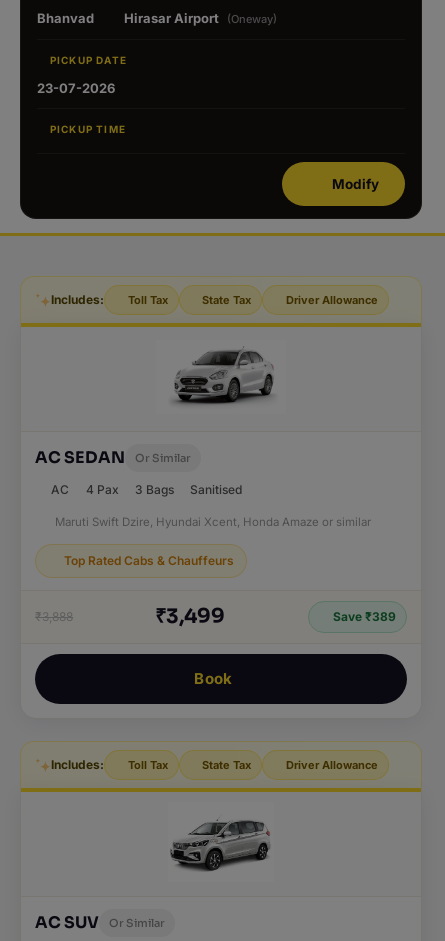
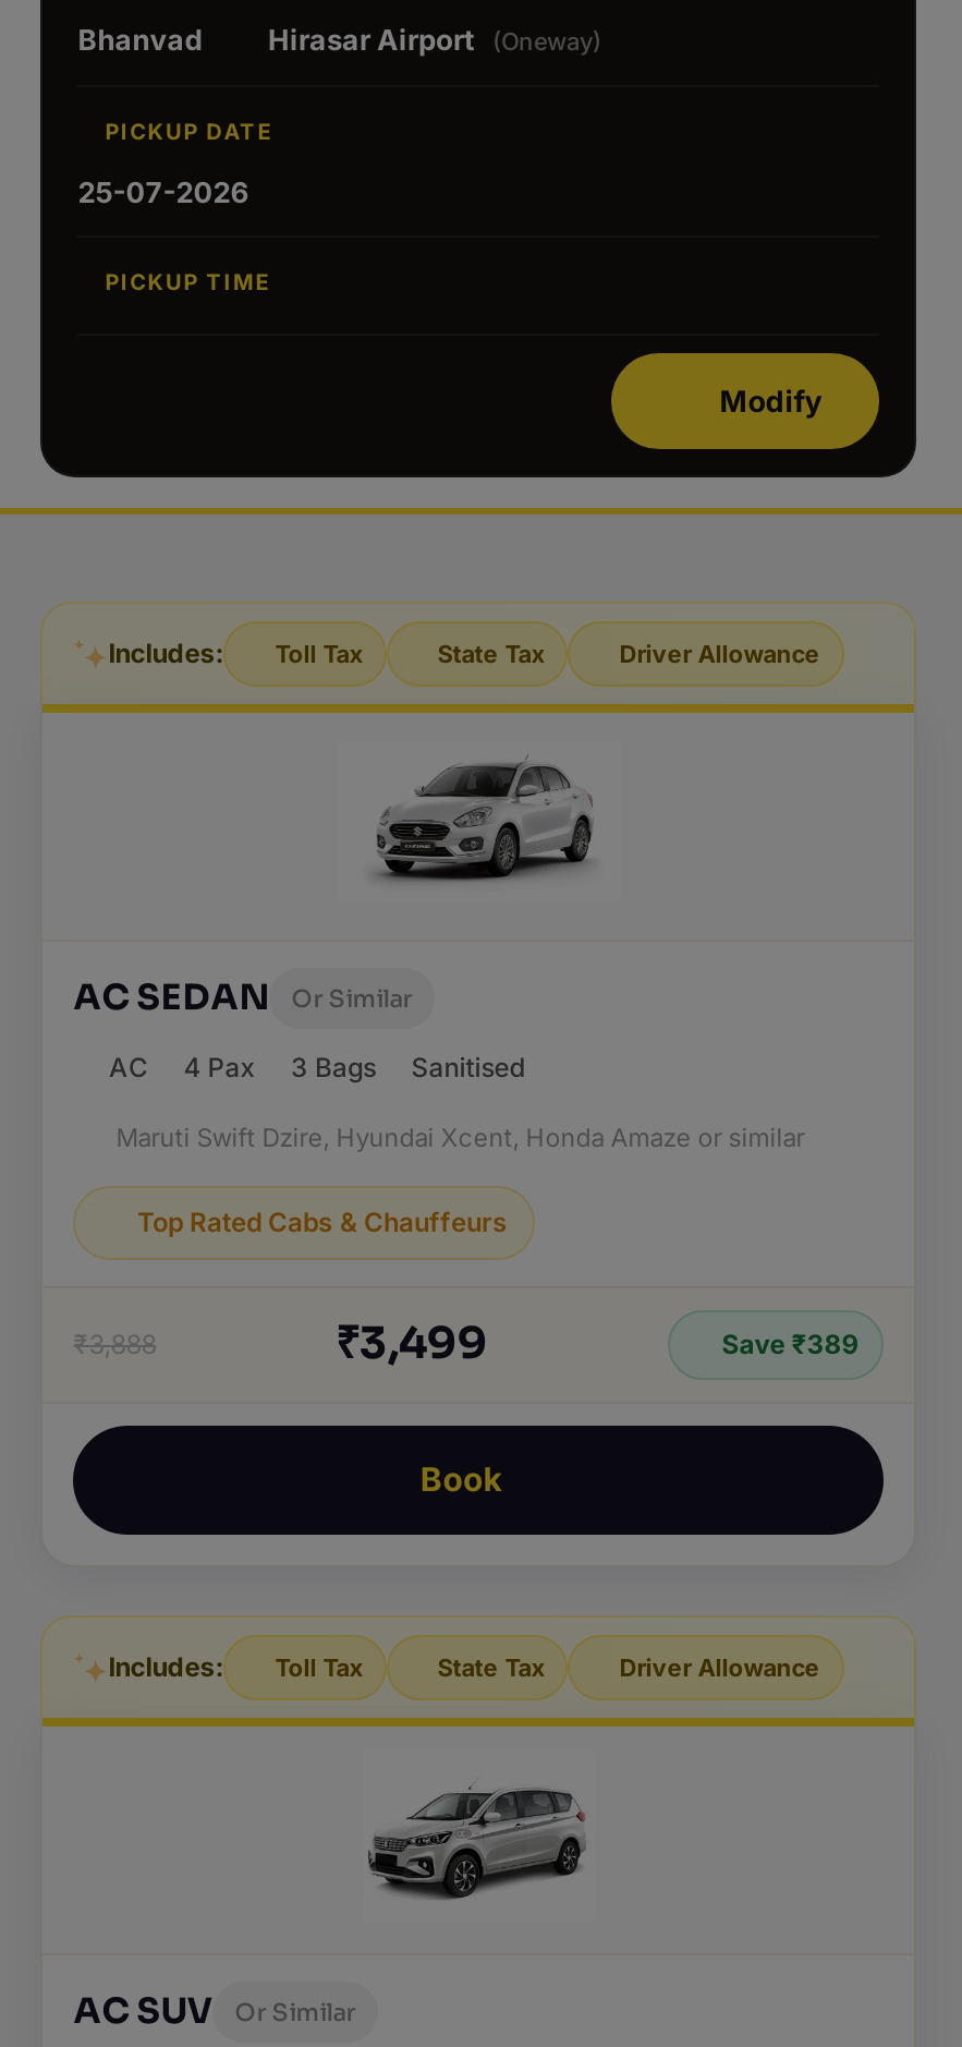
[37,80,115,96] 23-07-2026 -> [78,174,248,209] 25-07-2026

